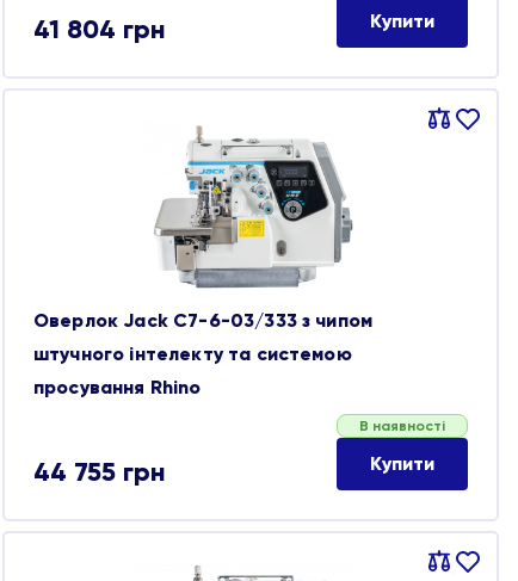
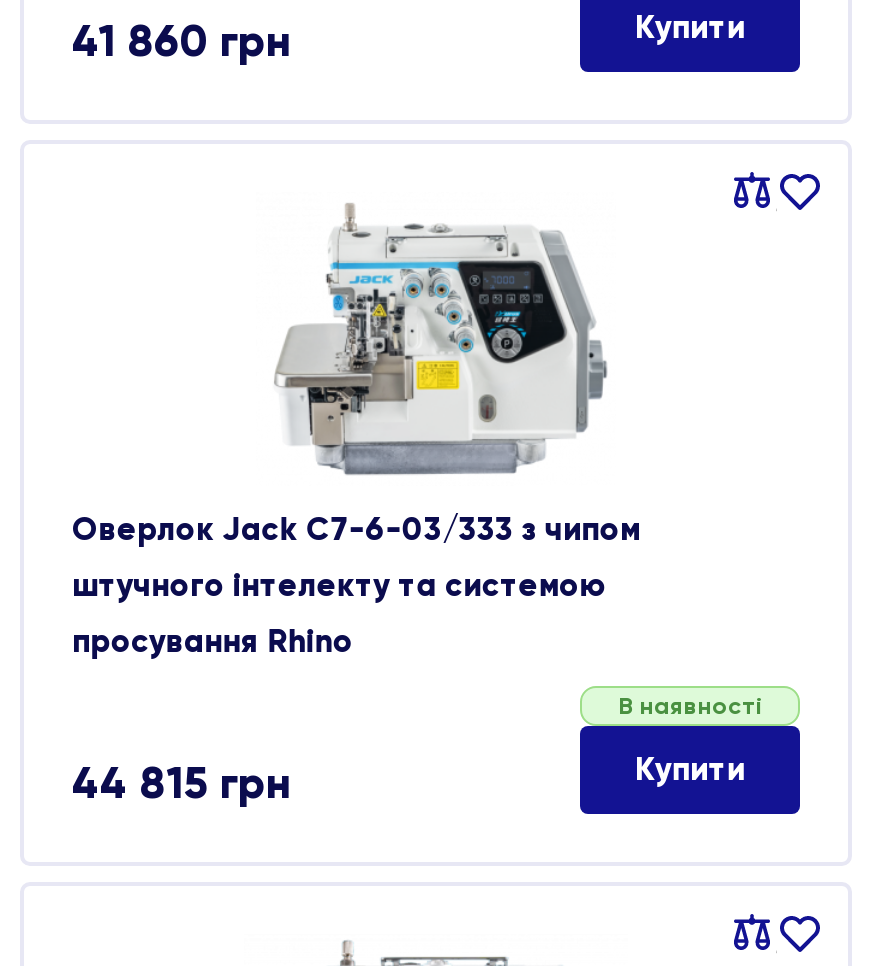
[33,13,166,46] 41 804 грн -> [72,14,292,68] 41 860 грн
[33,455,166,487] 44 755 грн -> [72,755,292,809] 44 815 грн

